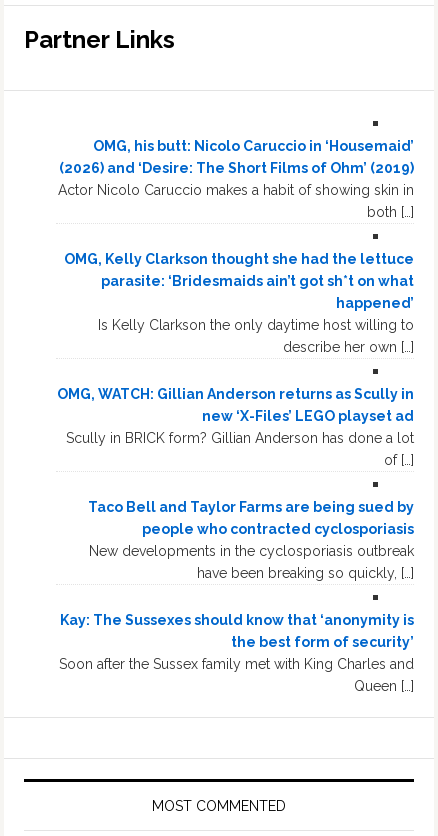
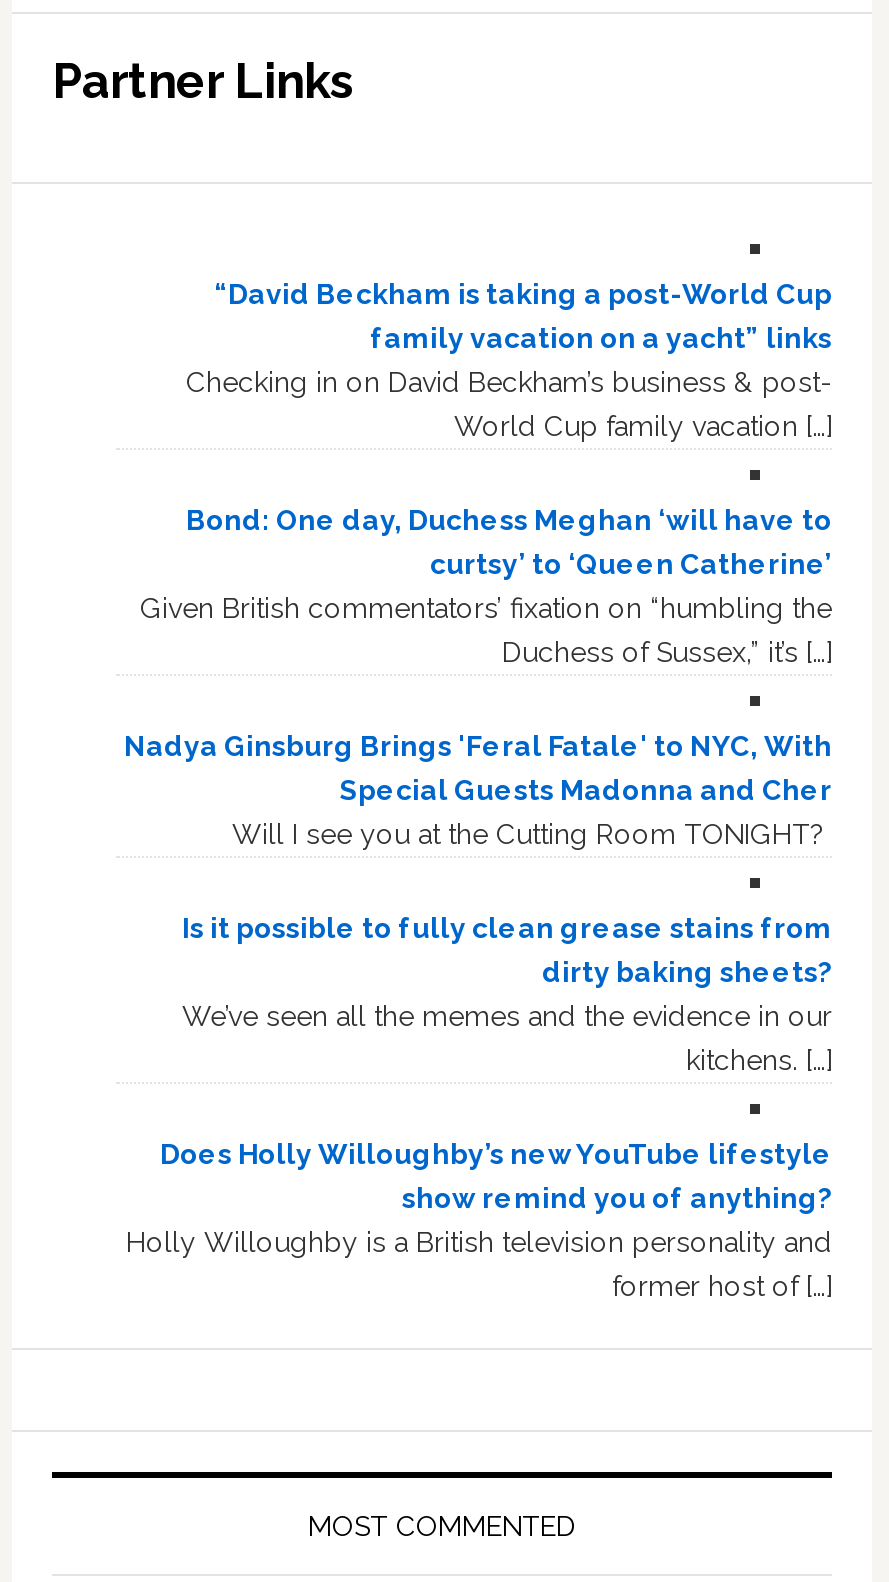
[58,138,414,220] OMG, his butt: Nicolo Caruccio in ‘Housemaid’ | (2026) and ‘Desire: The Short Films of Ohm’ (2019) | Actor Nicolo Caruccio makes a habit of showing skin in | both […] -> [186,279,832,443] “David Beckham is taking a post-World Cup | family vacation on a yacht” links | Checking in on David Beckham’s business & post- | World Cup family vacation […]
[64,251,414,355] OMG, Kelly Clarkson thought she had the lettuce | parasite: ‘Bridesmaids ain’t got sh*t on what | happened’ | Is Kelly Clarkson the only daytime host willing to | describe her own […] -> [140,505,832,669] Bond: One day, Duchess Meghan ‘will have to | curtsy’ to ‘Queen Catherine’ | Given British commentators’ fixation on “humbling the | Duchess of Sussex,” it’s […]
[57,386,414,468] OMG, WATCH: Gillian Anderson returns as Scully in | new ‘X-Files’ LEGO playset ad | Scully in BRICK form? Gillian Anderson has done a lot | of […] -> [124,731,832,851] Nadya Ginsburg Brings 'Feral Fatale' to NYC, With | Special Guests Madonna and Cher | Will I see you at the Cutting Room TONIGHT?
[88,499,414,581] Taco Bell and Taylor Farms are being sued by | people who contracted cyclosporiasis | New developments in the cyclosporiasis outbreak | have been breaking so quickly, […] -> [182,913,832,1077] Is it possible to fully clean grease stains from | dirty baking sheets? | We’ve seen all the memes and the evidence in our | kitchens. […]
[59,612,414,694] Kay: The Sussexes should know that ‘anonymity is | the best form of security’ | Soon after the Sussex family met with King Charles and | Queen […] -> [126,1139,832,1303] Does Holly Willoughby’s new YouTube lifestyle | show remind you of anything? | Holly Willoughby is a British television personality and | former host of […]

